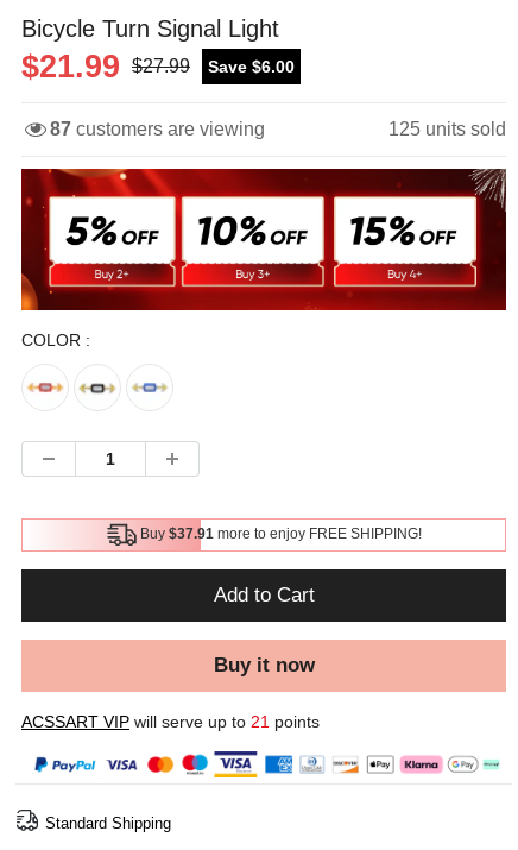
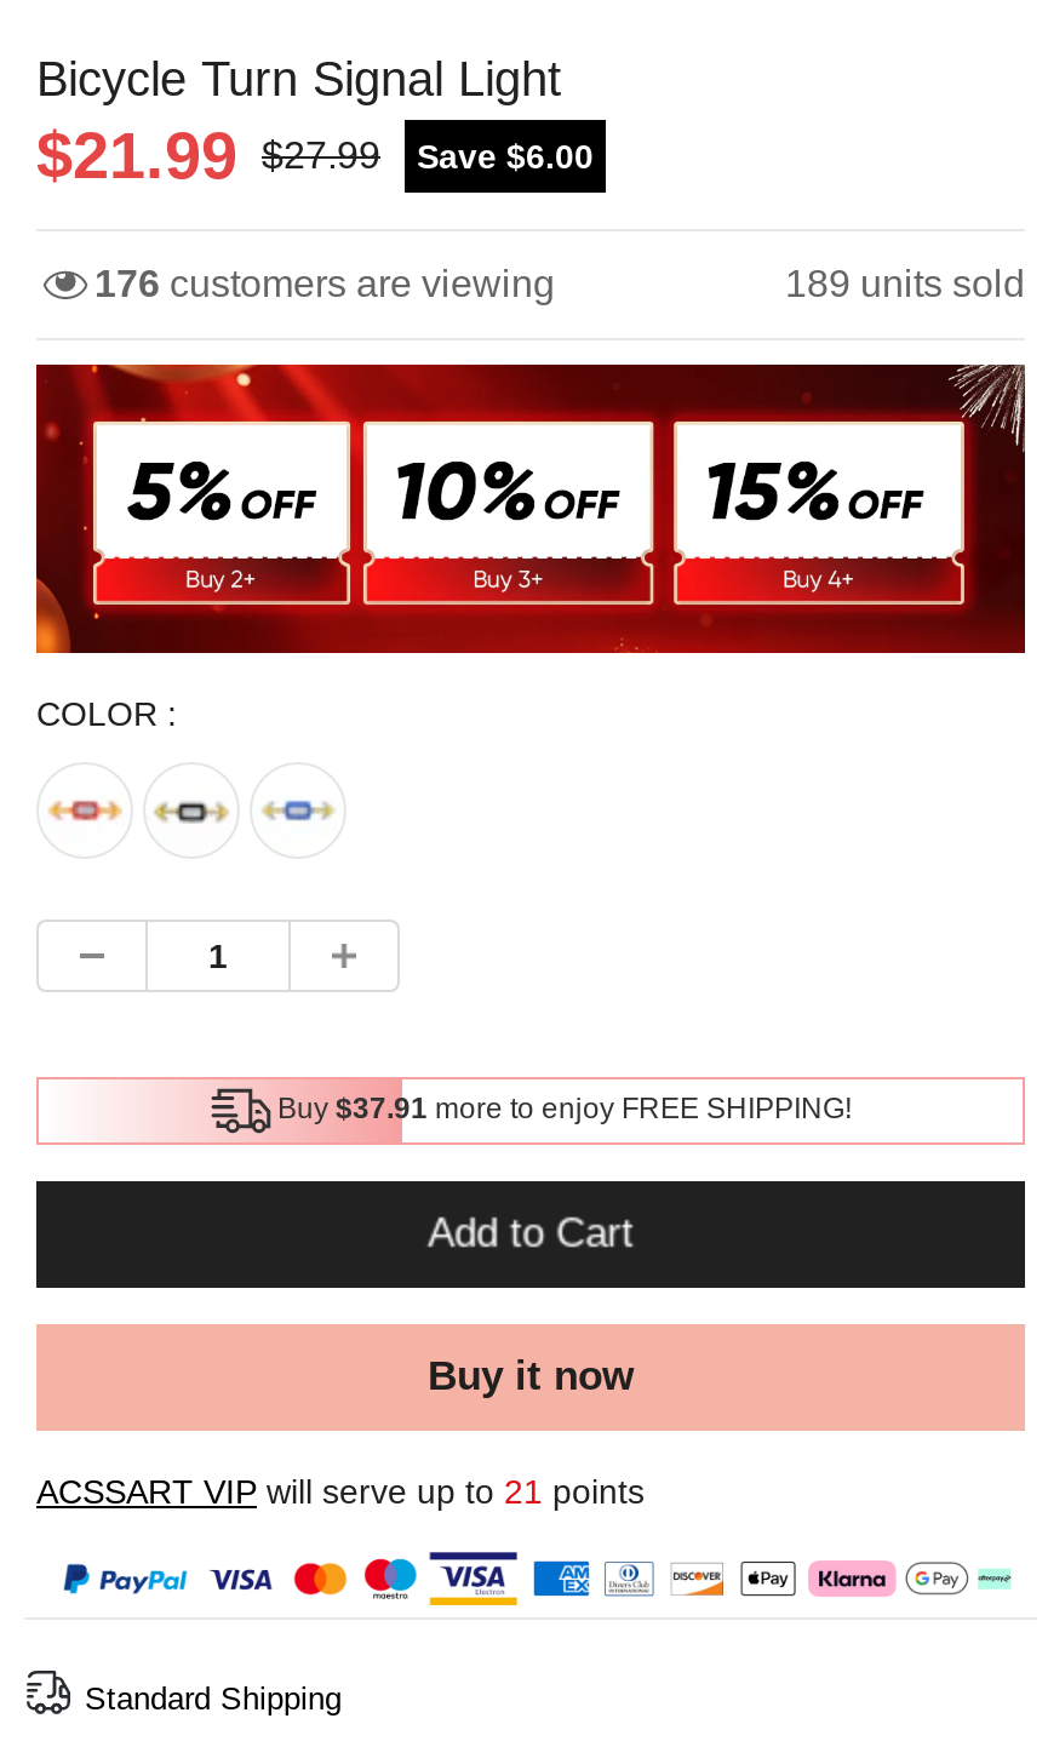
[50,118,265,138] 87 customers are viewing -> [95,262,555,303] 176 customers are viewing
[389,118,506,138] 125 units sold -> [785,262,1025,303] 189 units sold

